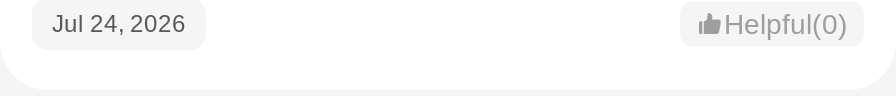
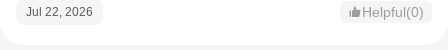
[52,11,186,39] Jul 24, 2026 -> [26,5,93,19] Jul 22, 2026

